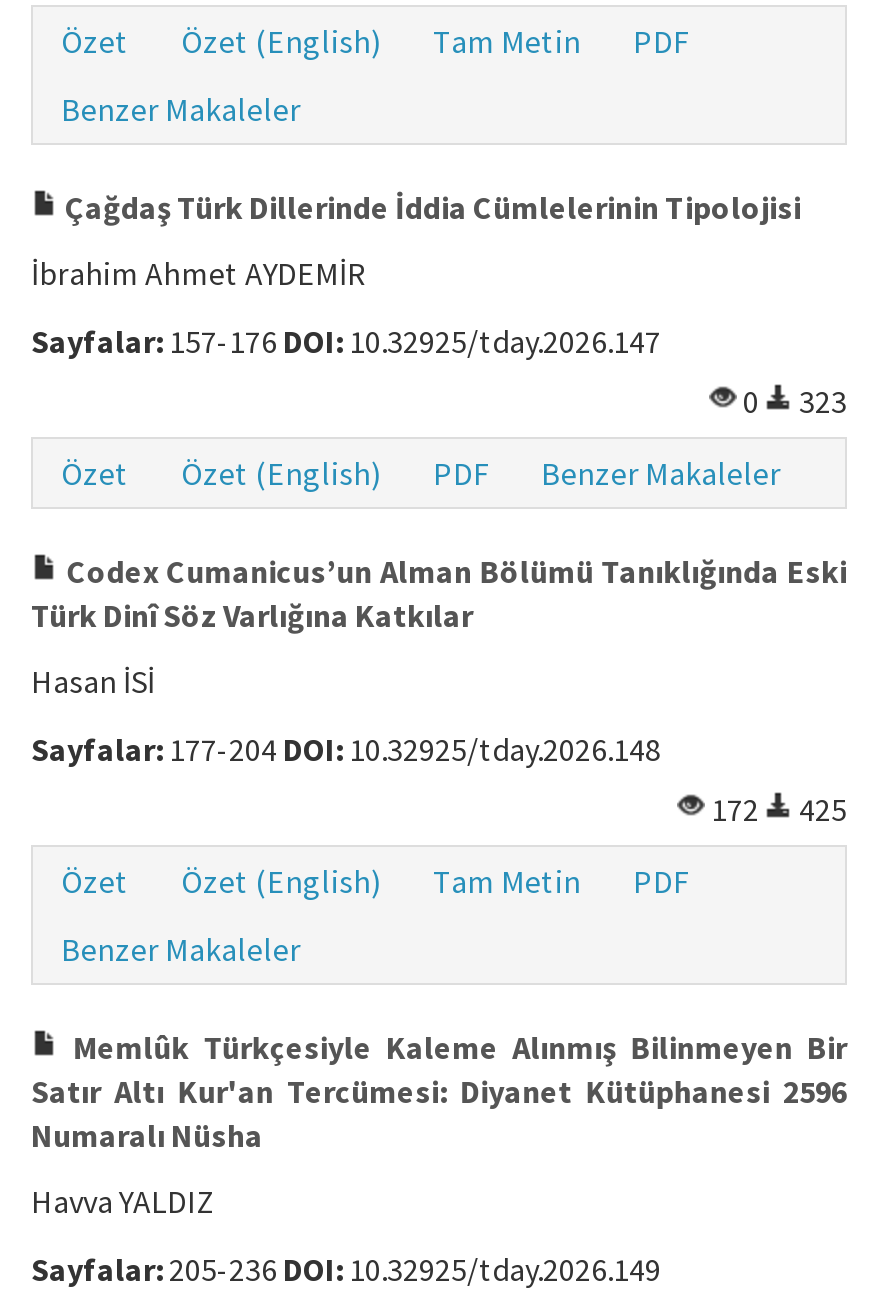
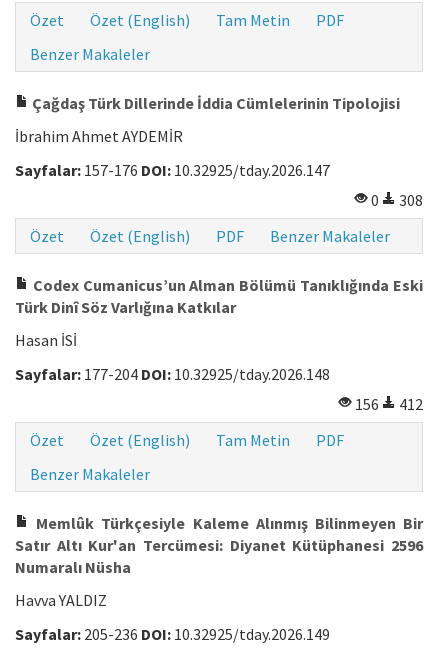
[737,382,847,422] 0 323 -> [368,190,423,210] 0 308
[705,790,765,830] 172 -> [352,394,382,414] 156
[793,790,847,830] 425 -> [396,394,423,414] 412

